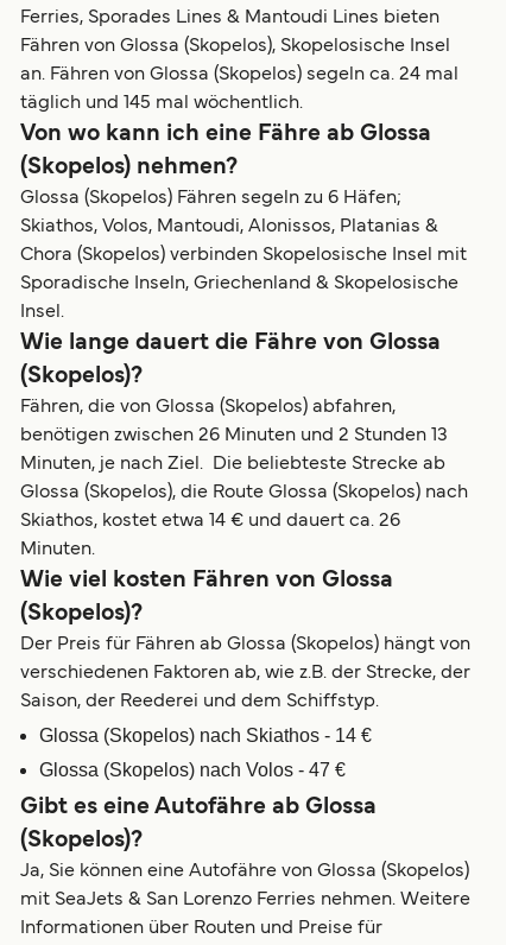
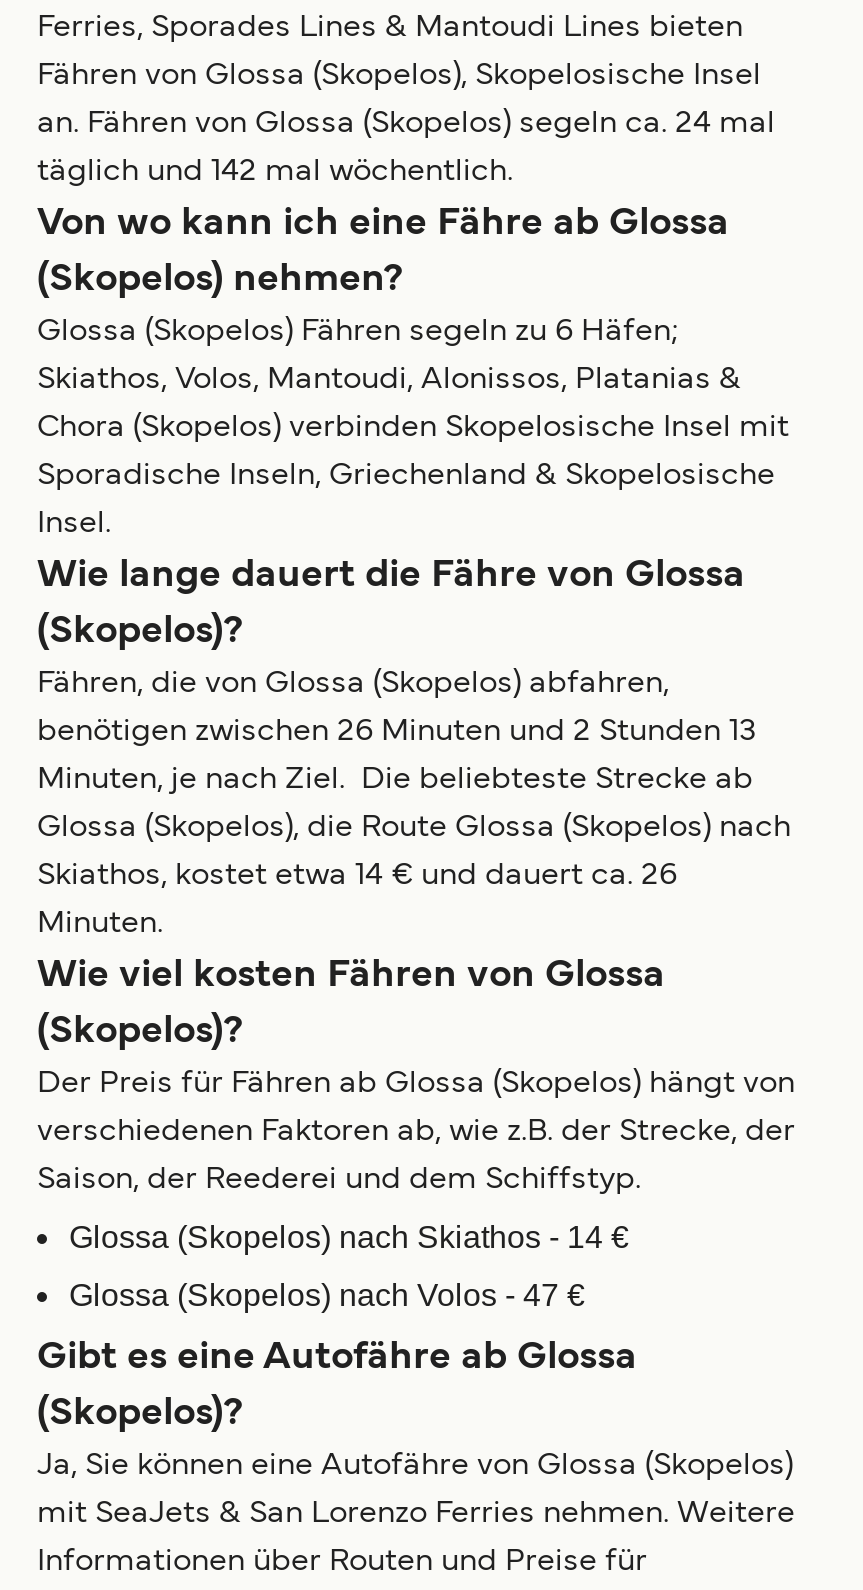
[20,95,303,111] täglich und 145 mal wöchentlich. -> [37,158,513,186] täglich und 142 mal wöchentlich.

